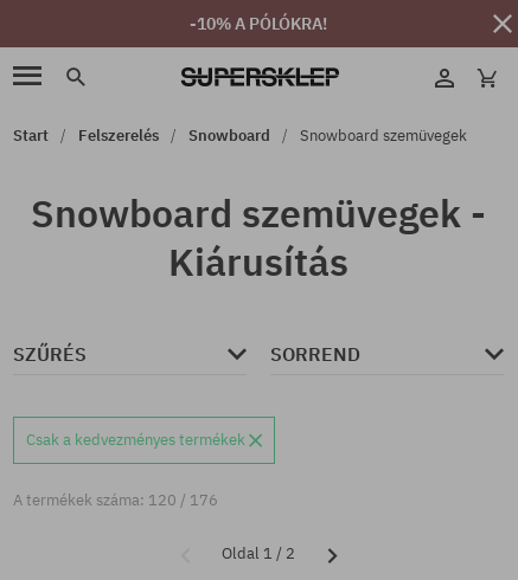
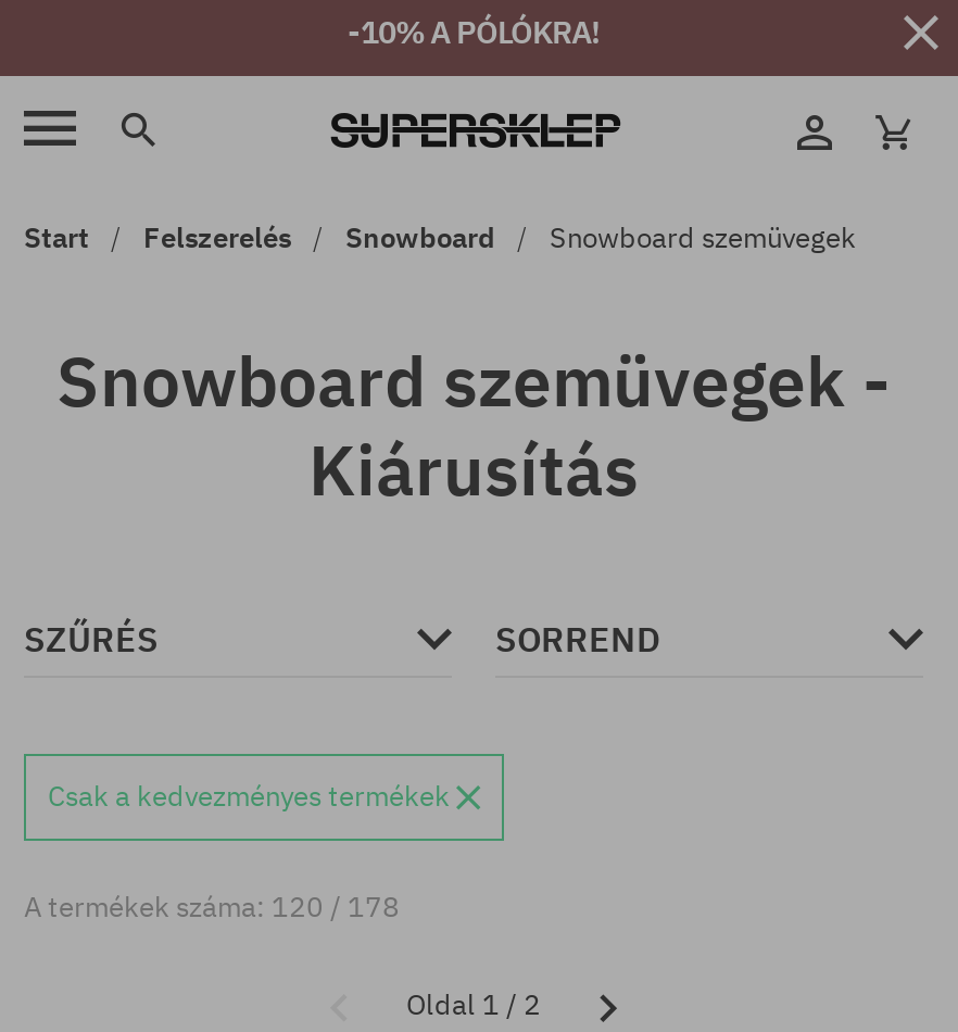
[13,490,218,510] A termékek száma: 120 / 176 -> [24,889,400,926] A termékek száma: 120 / 178

